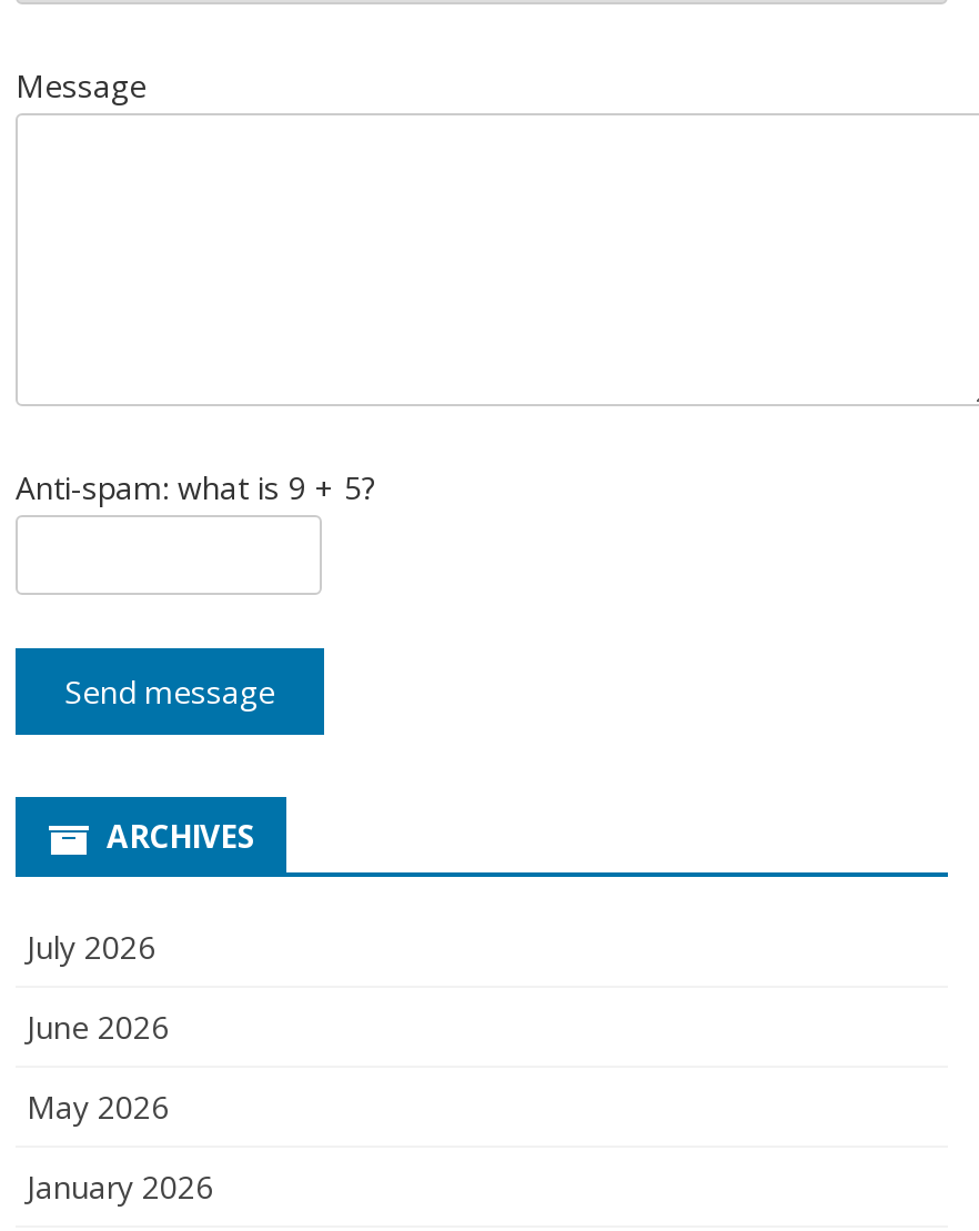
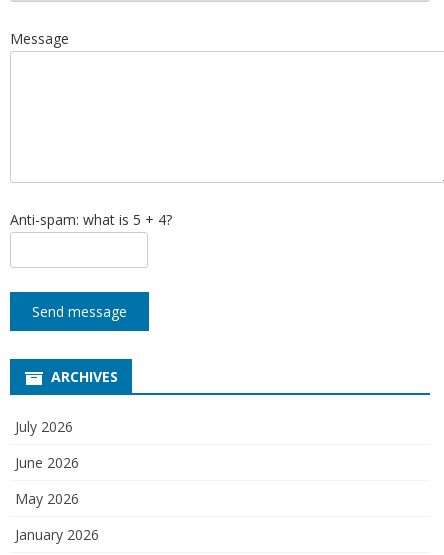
[16,465,375,507] Anti-spam: what is 9 + 5? -> [10,209,172,228] Anti-spam: what is 5 + 4?

